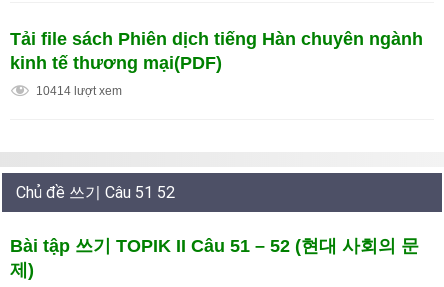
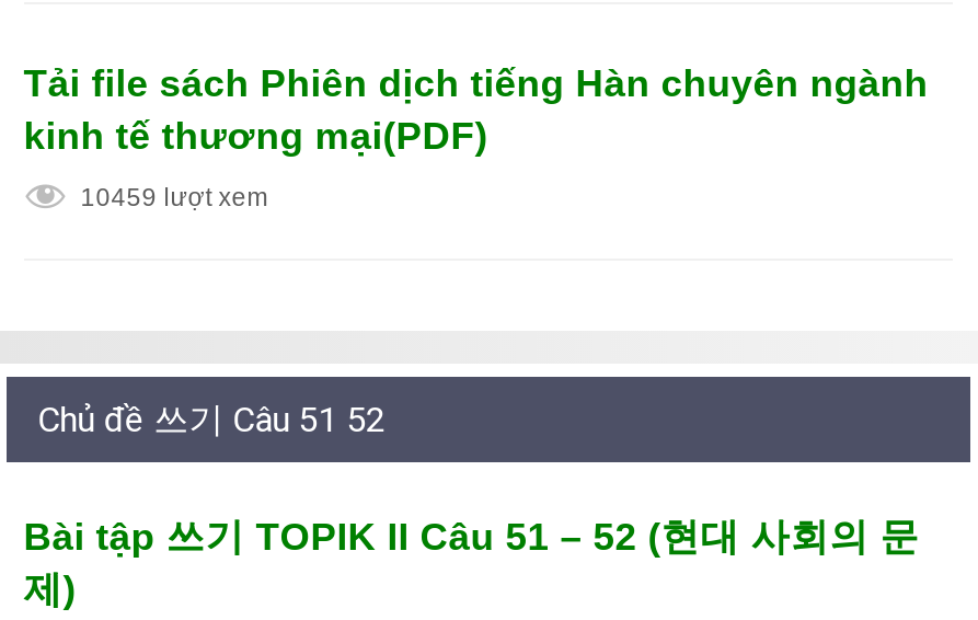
[33,84,122,97] 10414 lượt xem -> [74,182,269,211] 10459 lượt xem

